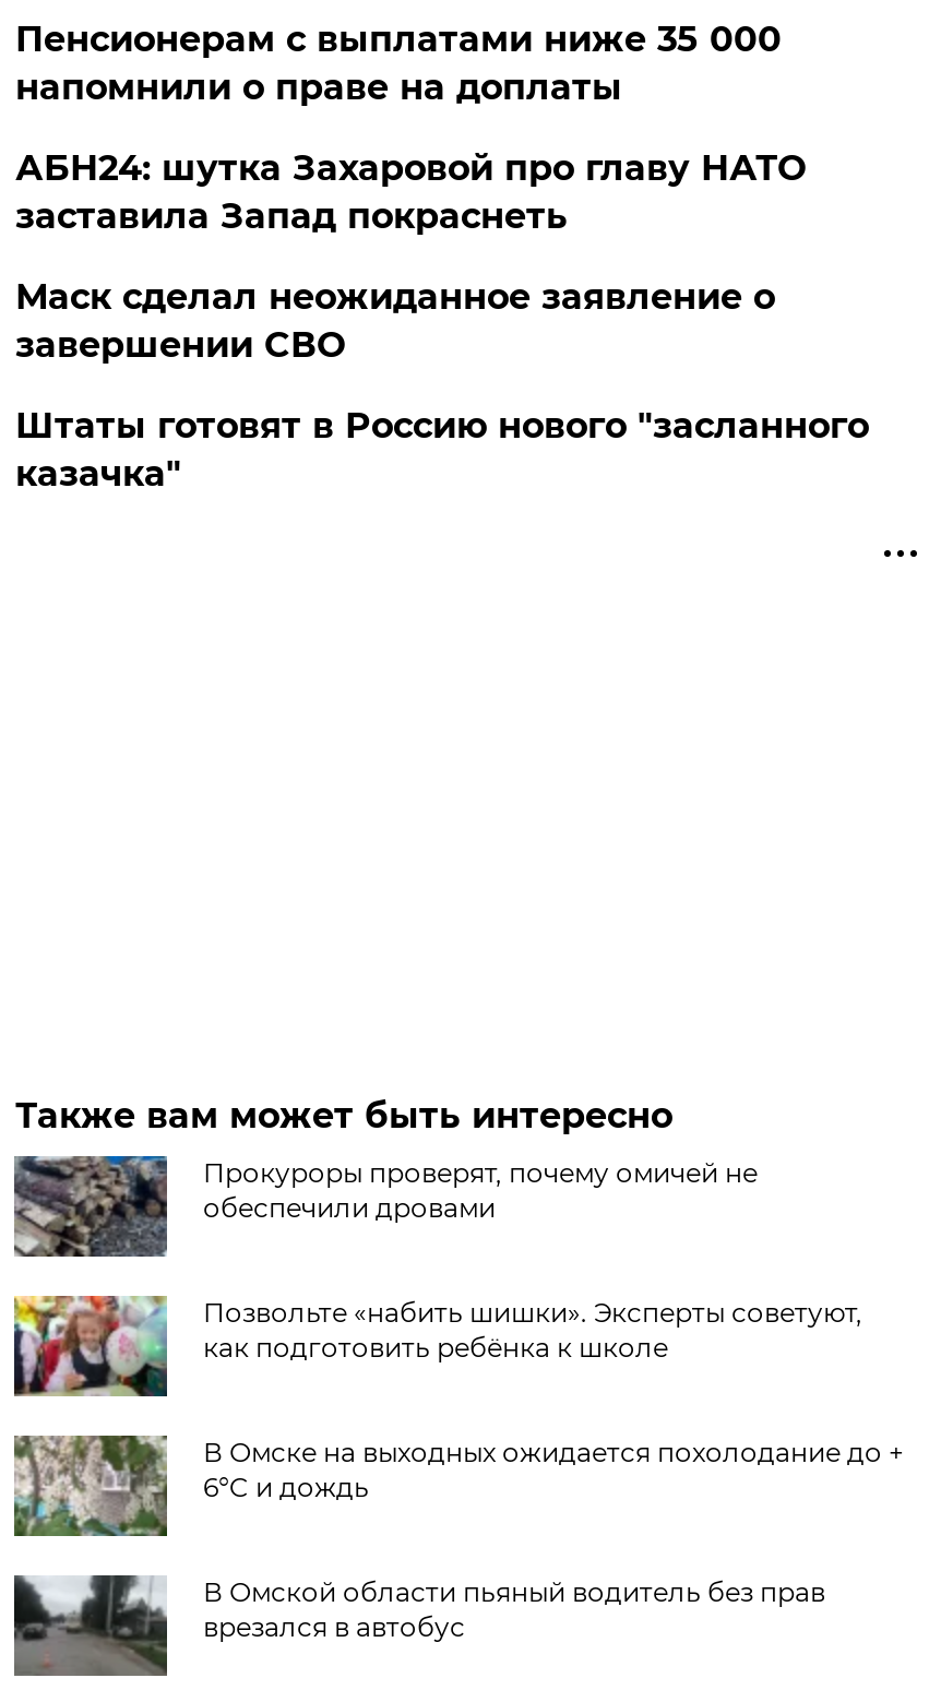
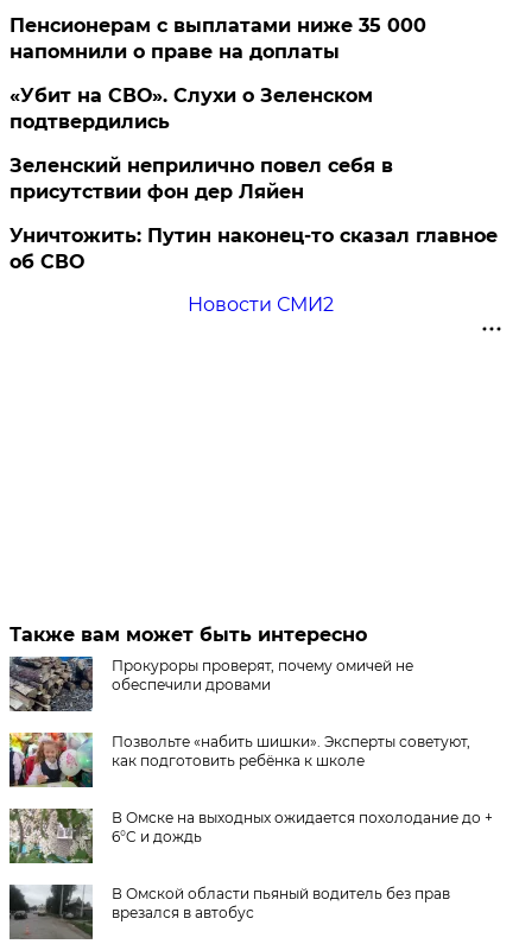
[15,147,869,495] АБН24: шутка Захаровой про главу НАТО | заставила Запад покраснеть | Маск сделал неожиданное заявление о | завершении СВО | Штаты готовят в Россию нового "засланного | казачка" -> [10,84,498,316] «Убит на СВО». Слухи о Зеленском | подтвердились | Зеленский неприлично повел cебя в | присутствии фон дер Ляйен | Уничтожить: Путин наконец-то сказал главное | об СВО | Новости СМИ2

